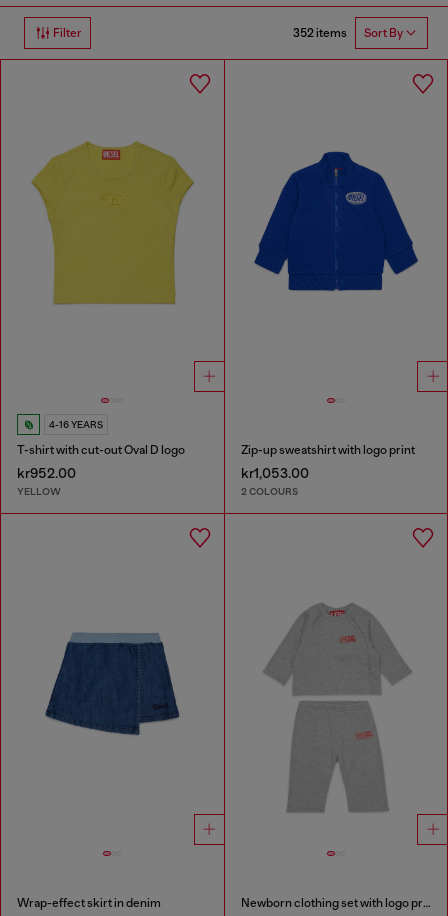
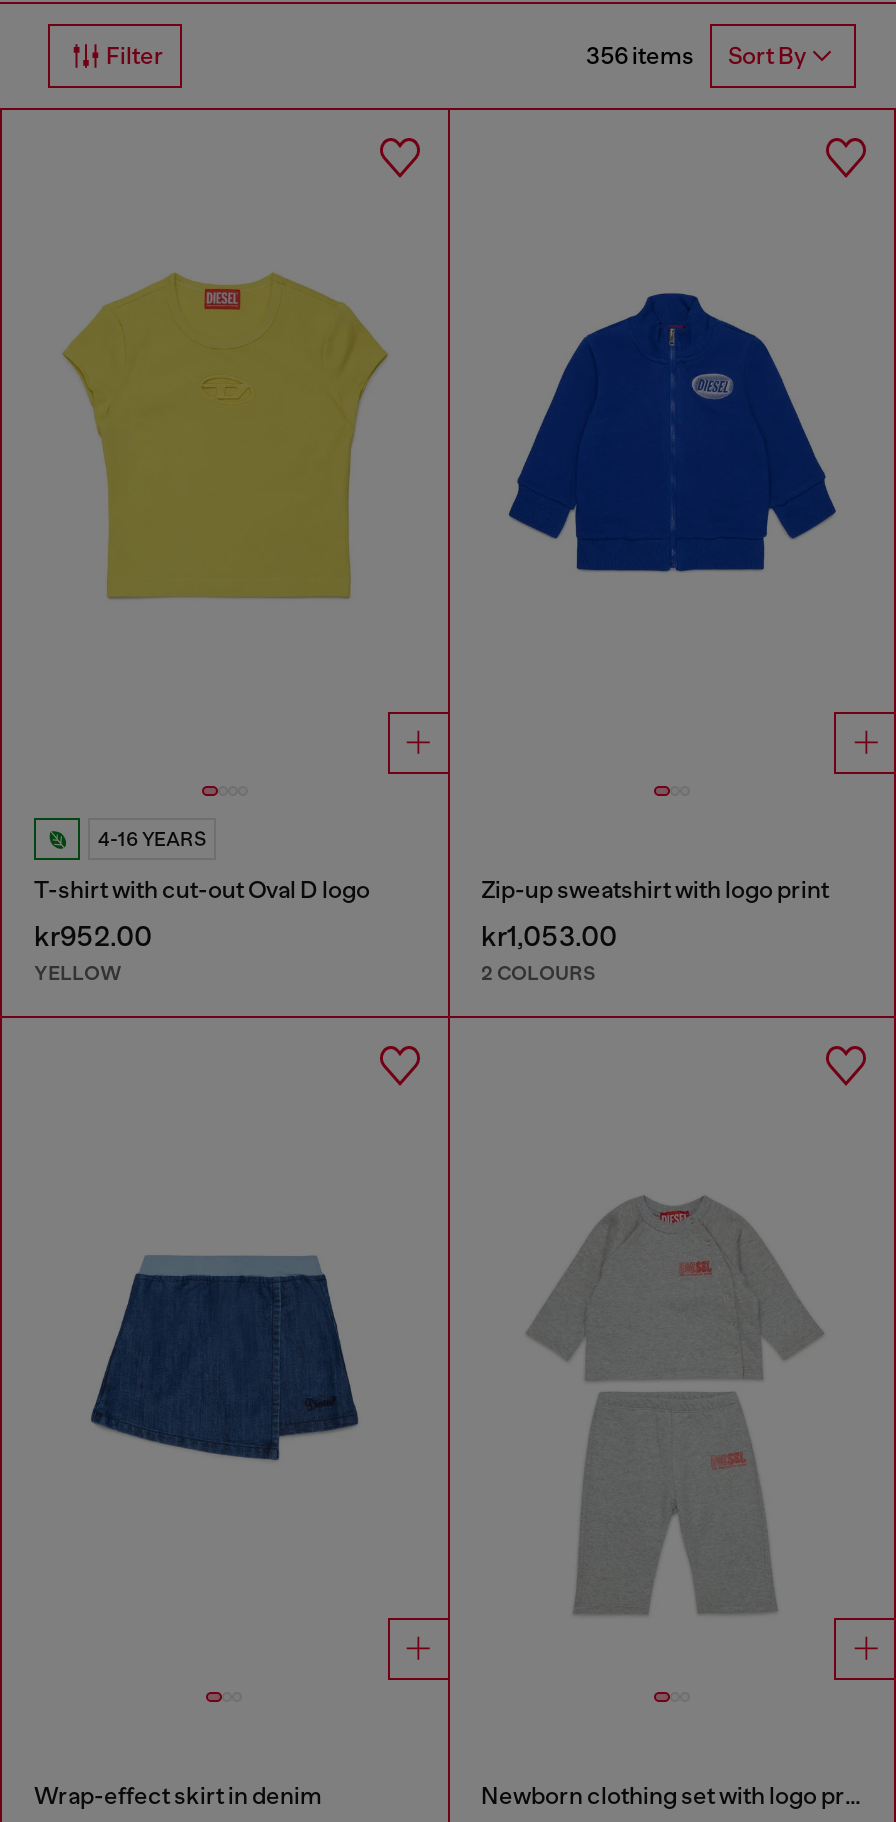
[293,26,403,40] 352 items Sort By -> [586,42,806,71] 356 items Sort By

